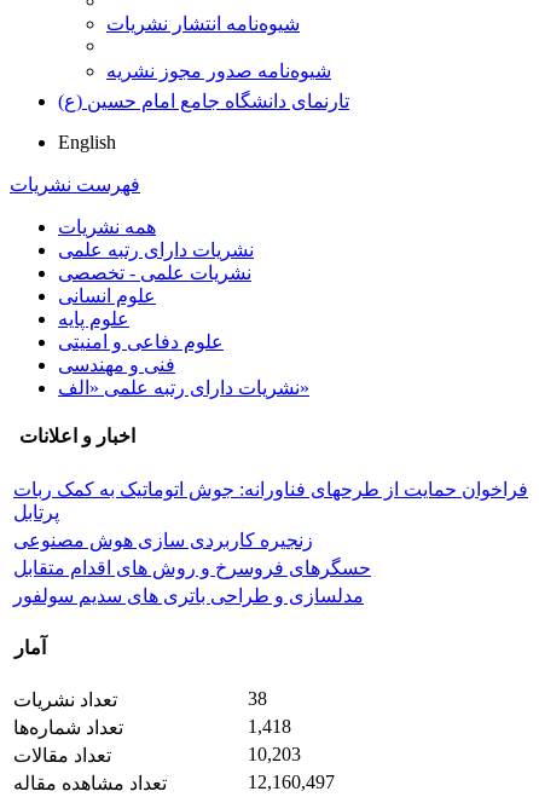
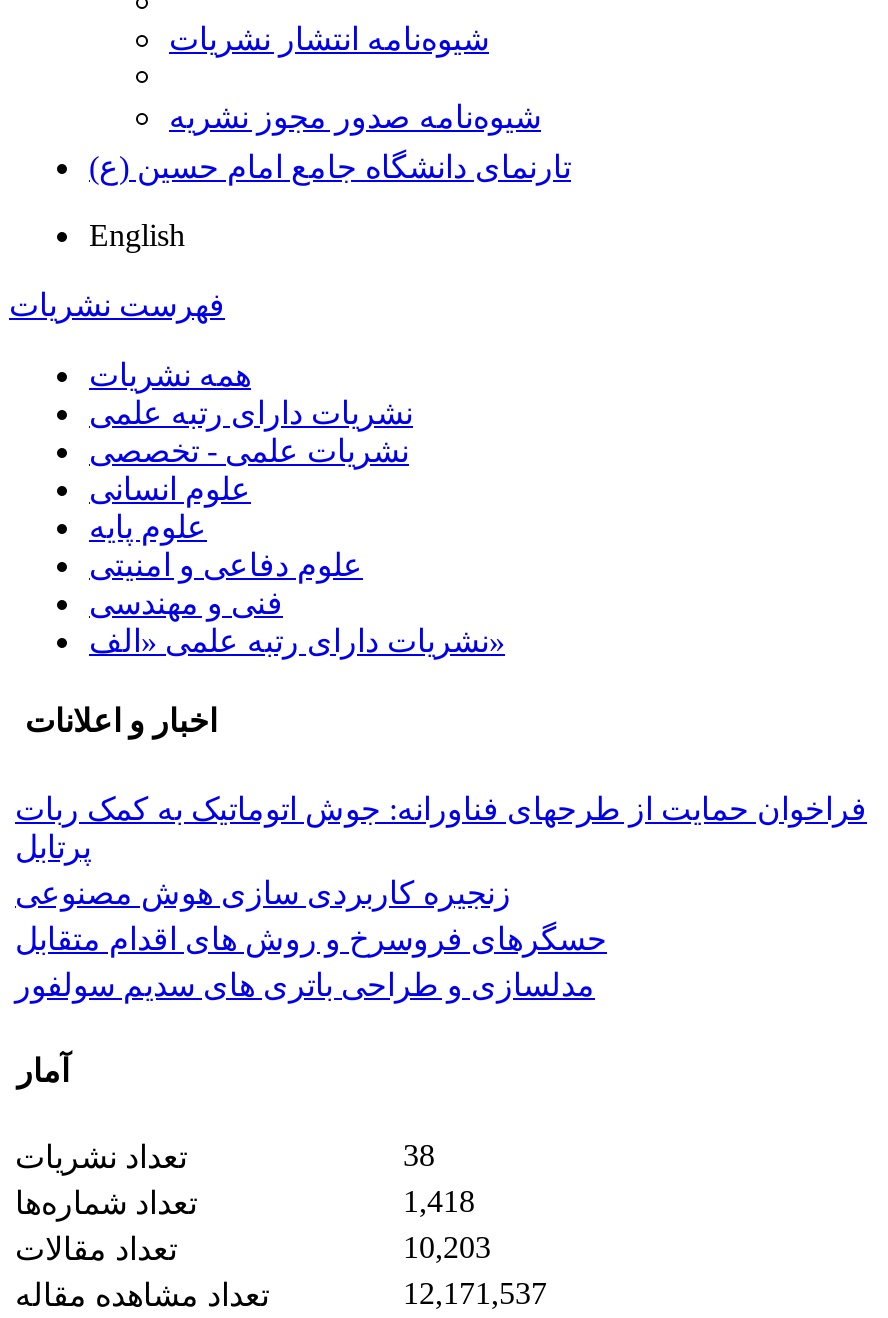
[248,772,335,792] 12,160,497 -> [403,1276,547,1310] 12,171,537

